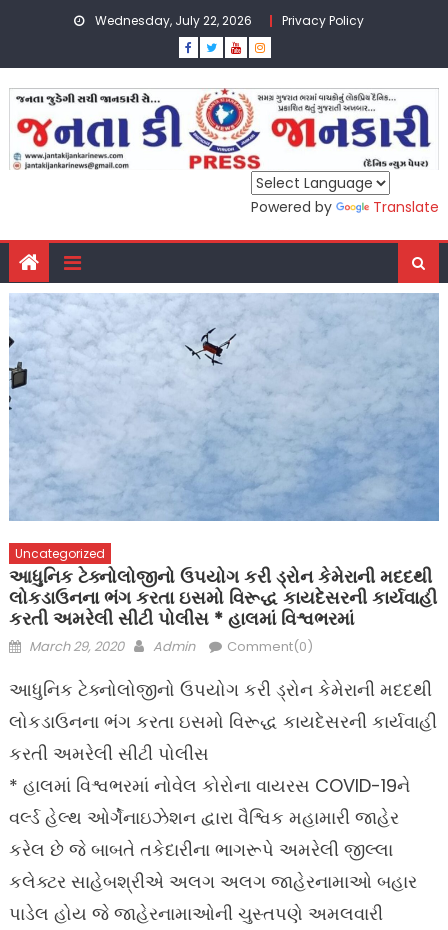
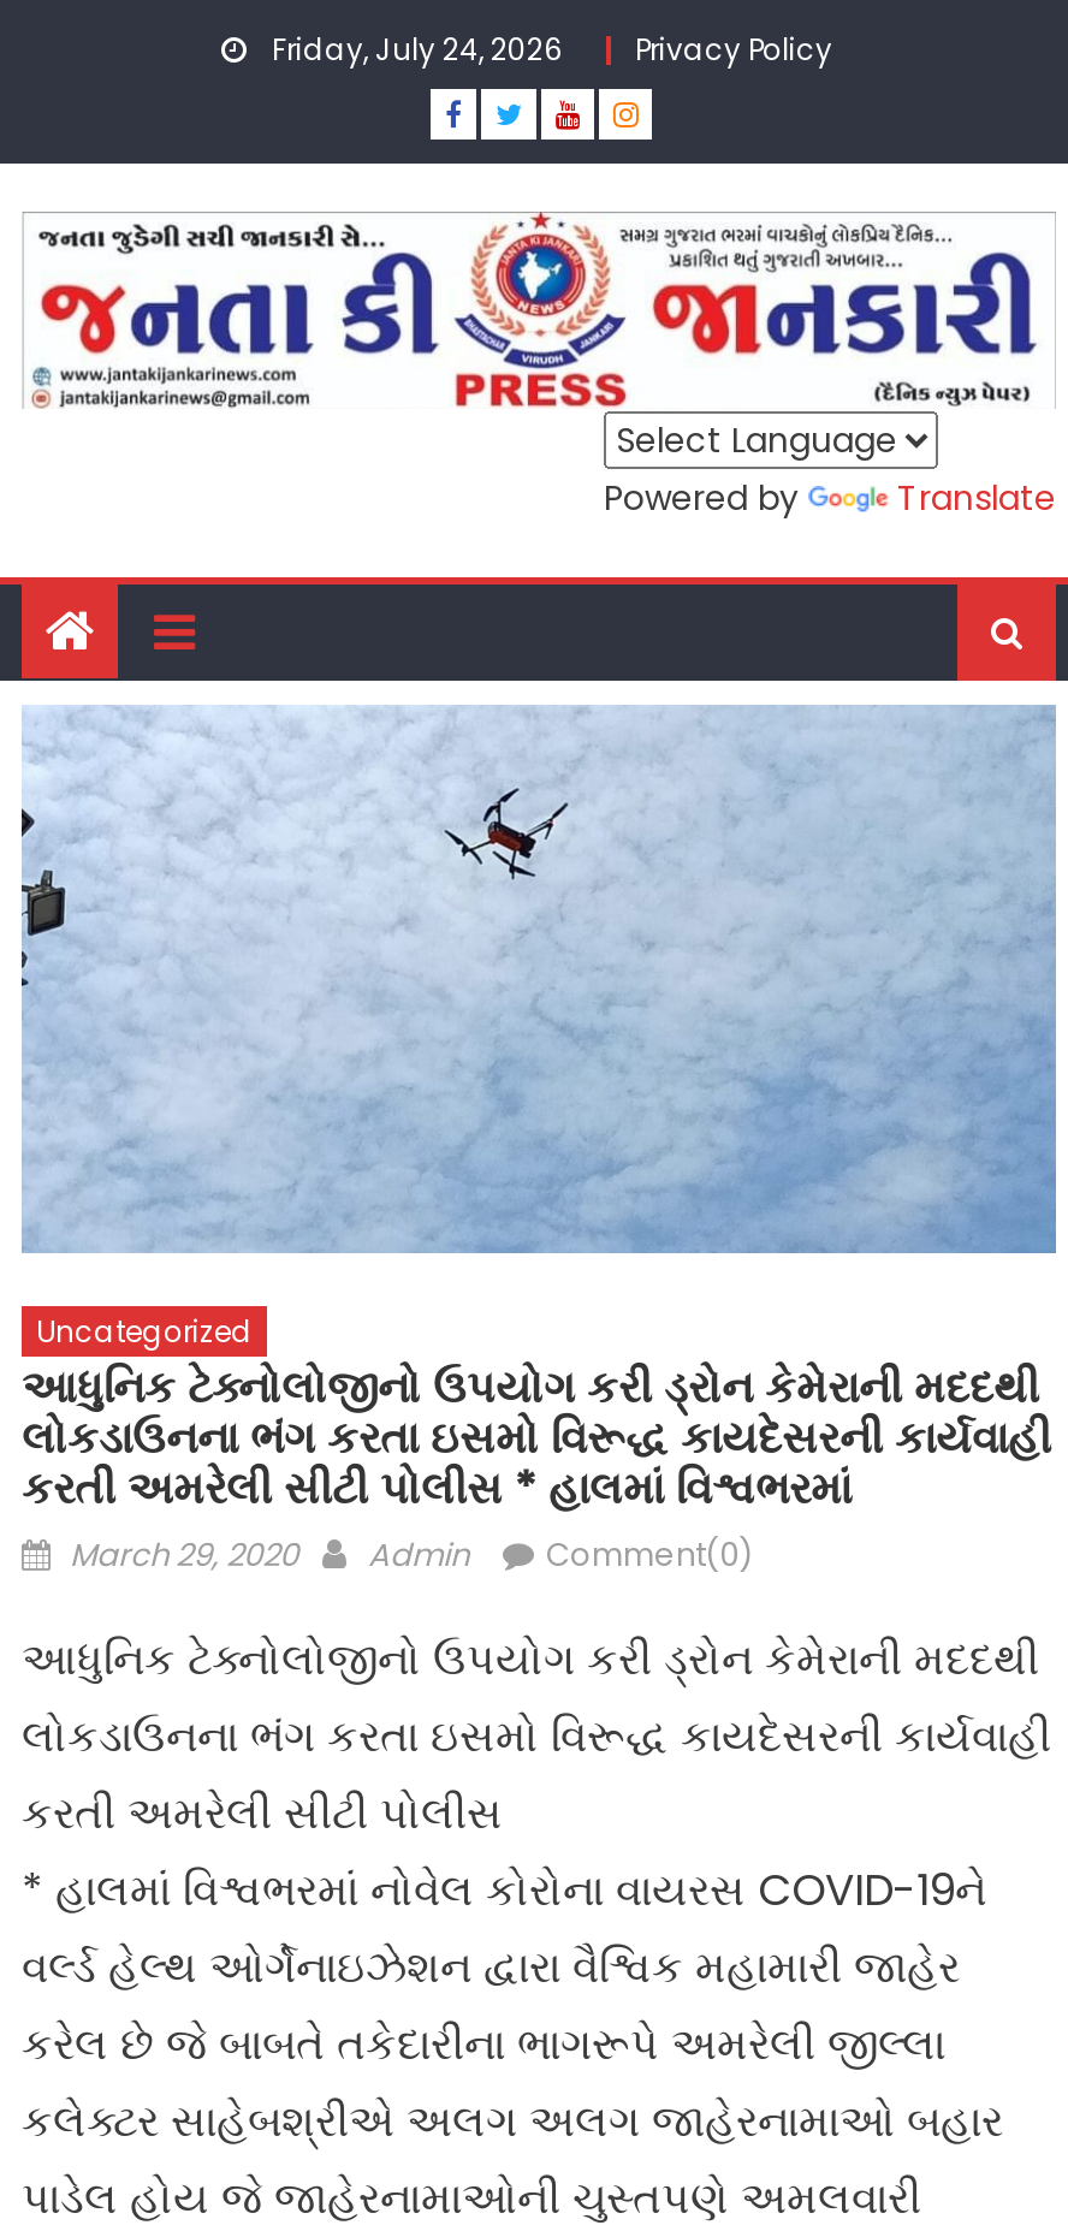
[92,12,252,29] Wednesday, July 22, 2026 -> [265,29,563,70] Friday, July 24, 2026

